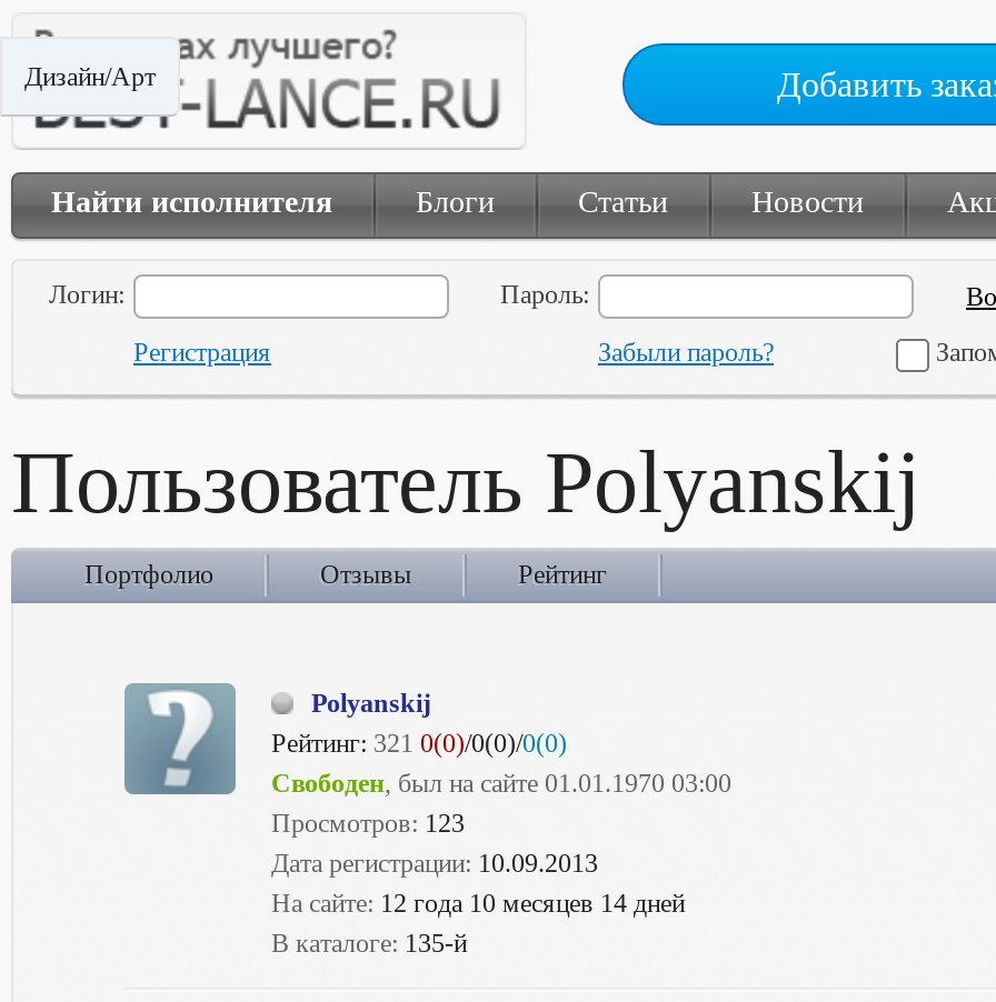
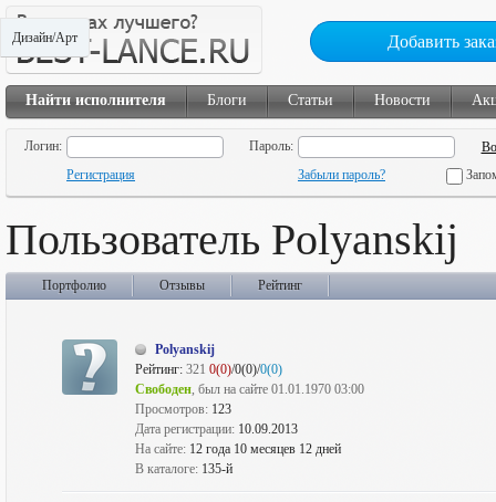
[271,888,685,919] На сайте: 12 года 10 месяцев 14 дней -> [135,441,341,457] На сайте: 12 года 10 месяцев 12 дней

